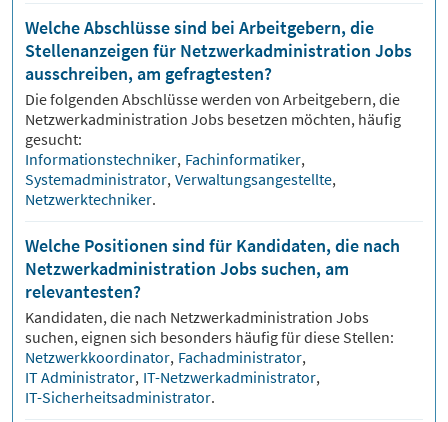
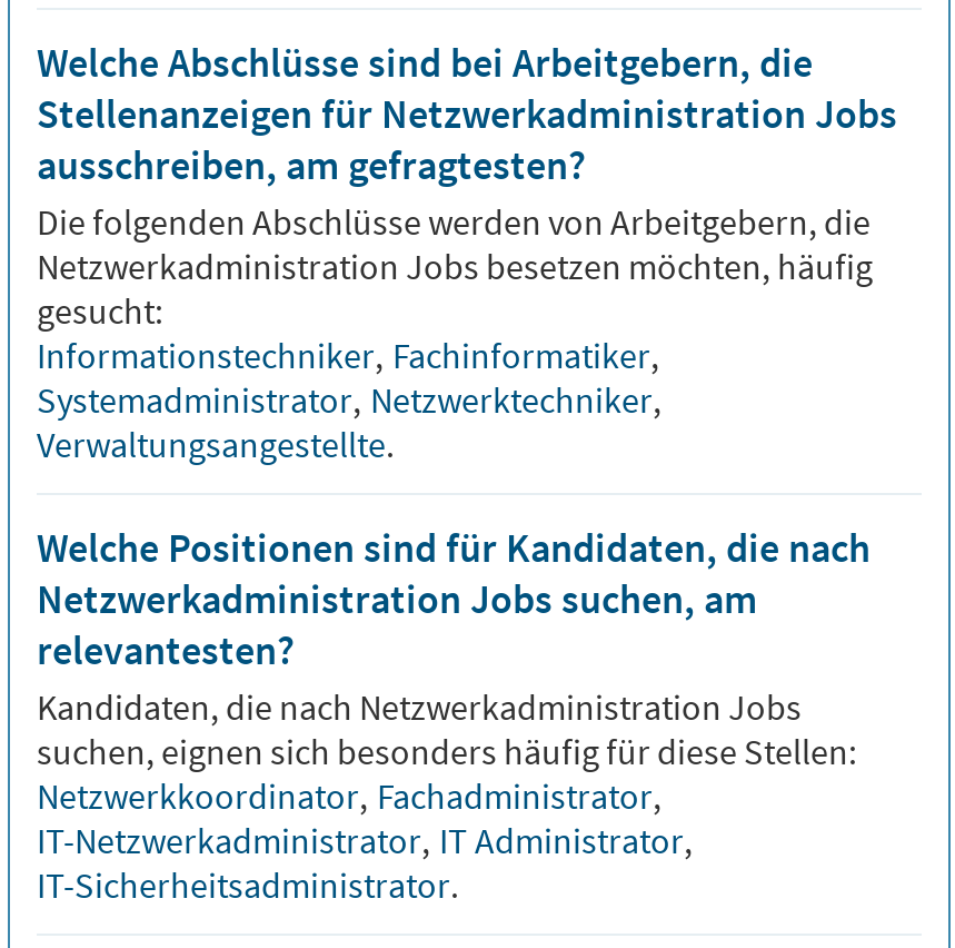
[167,169,335,189] , Verwaltungsangestellte -> [352,378,659,422] , Netzwerktechniker
[25,189,155,209] Netzwerktechniker -> [37,422,392,467] Verwaltungsangestellte
[25,367,319,387] IT Administrator | , IT-Netzwerkadministrator -> [37,818,690,863] IT-Netzwerkadministrator | , IT Administrator

